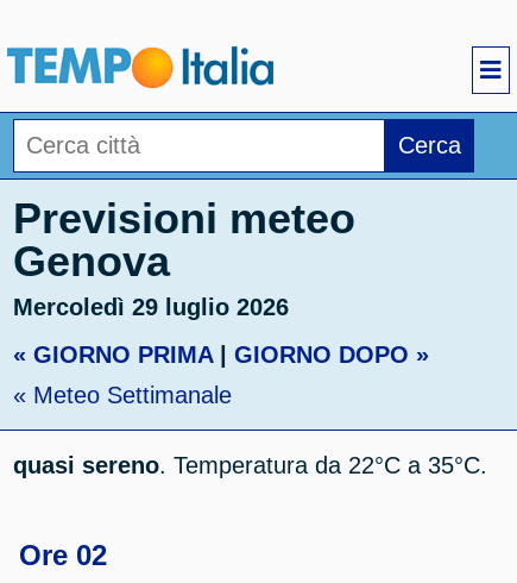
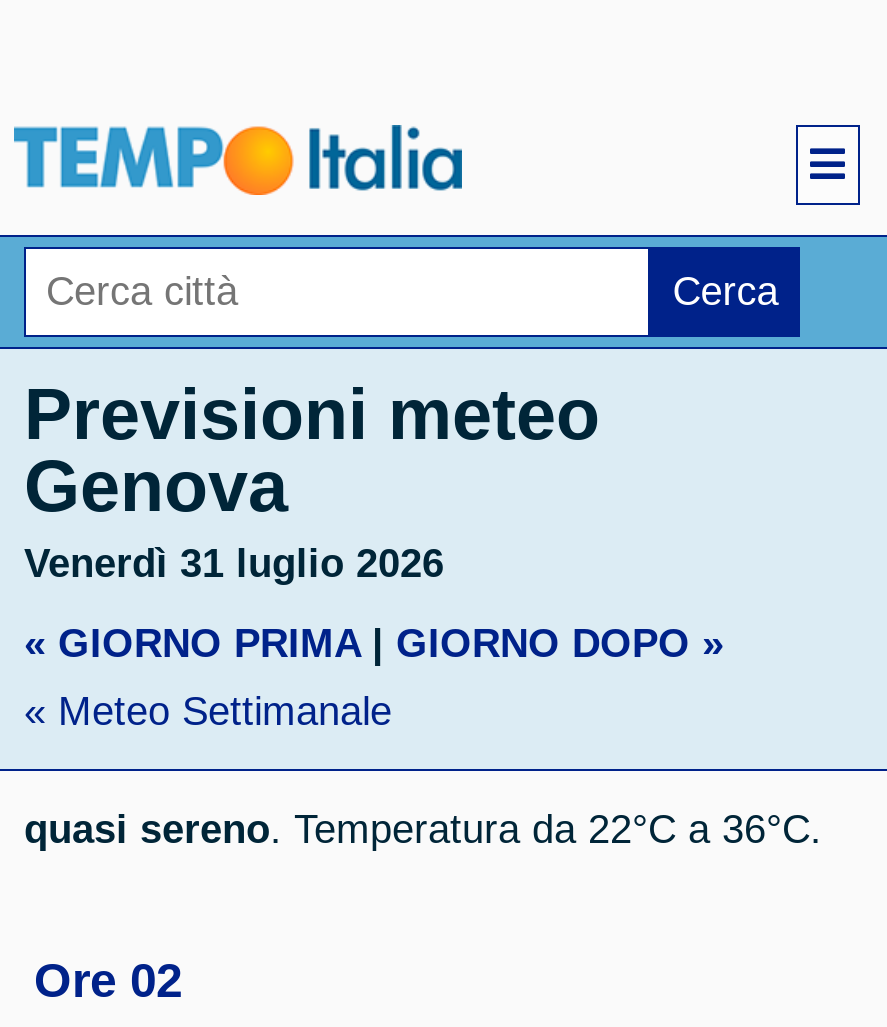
[13,294,289,320] Mercoledì 29 luglio 2026 -> [24,541,444,585] Venerdì 31 luglio 2026
[13,452,487,478] quasi sereno. Temperatura da 22°C a 35°C. -> [24,807,822,851] quasi sereno. Temperatura da 22°C a 36°C.

